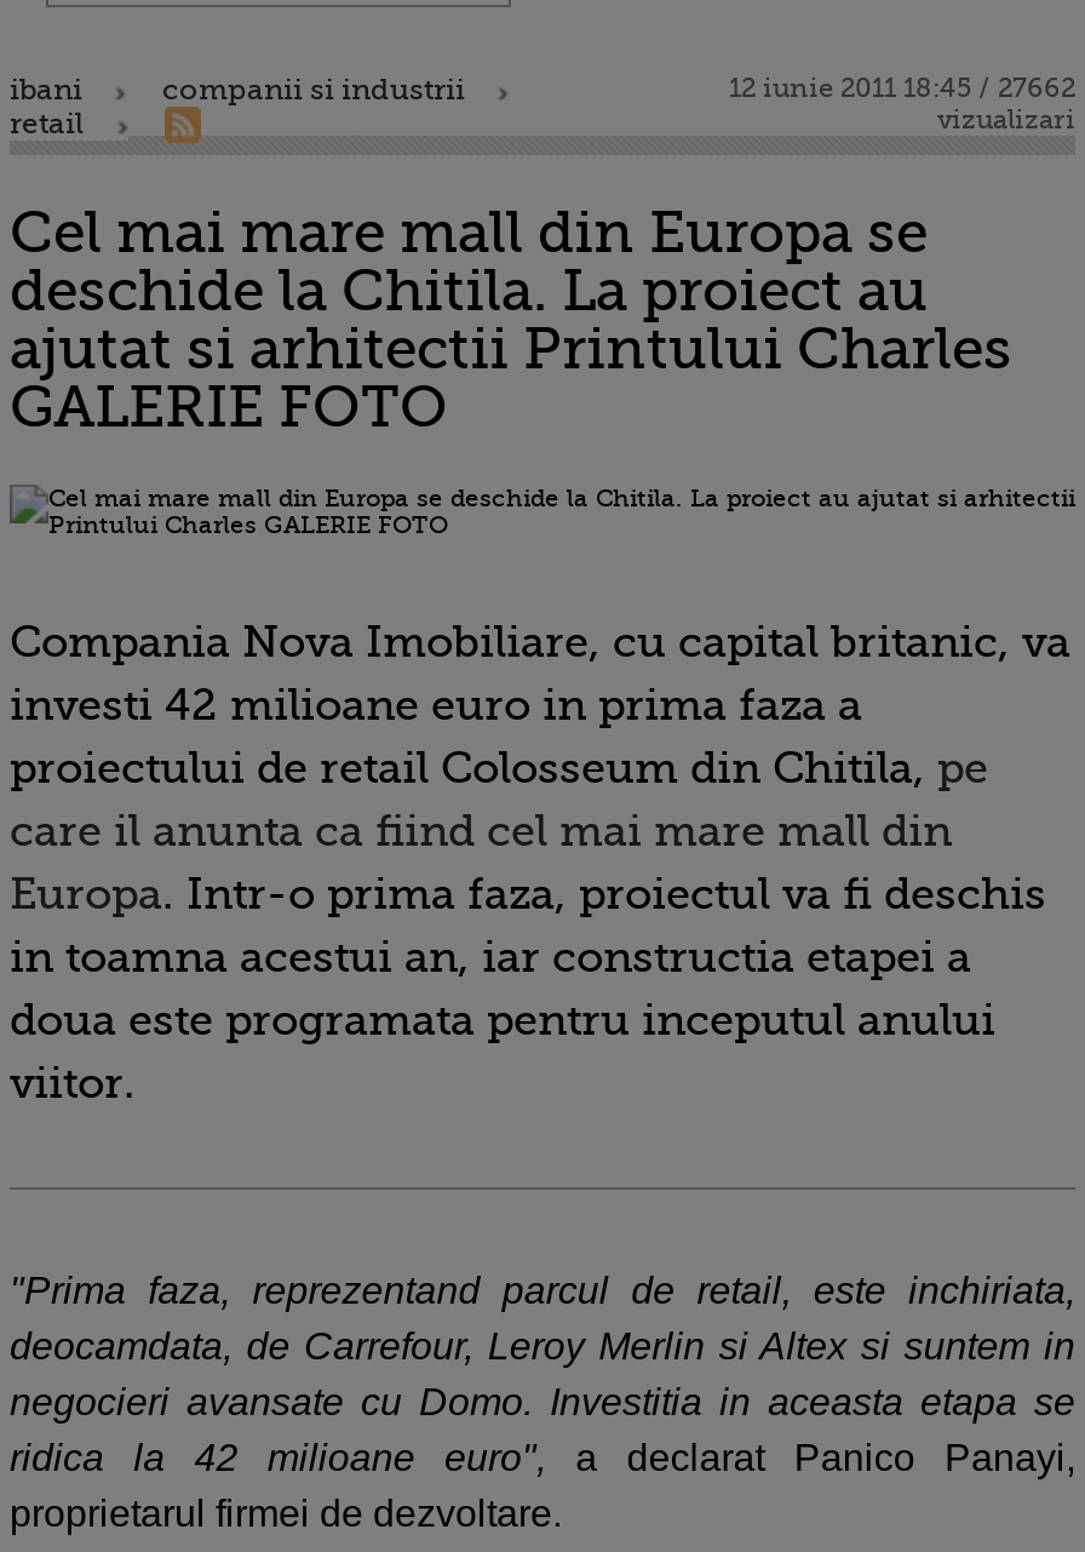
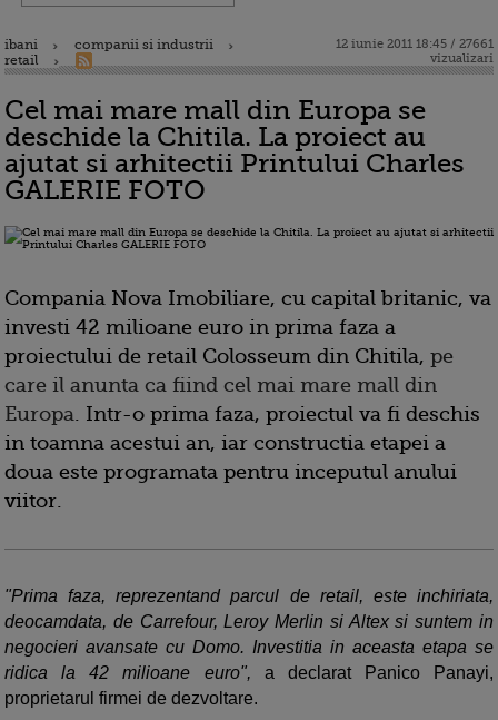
[729,73,1075,104] 12 iunie 2011 18:45 / 27662 -> [336,37,494,51] 12 iunie 2011 18:45 / 27661

